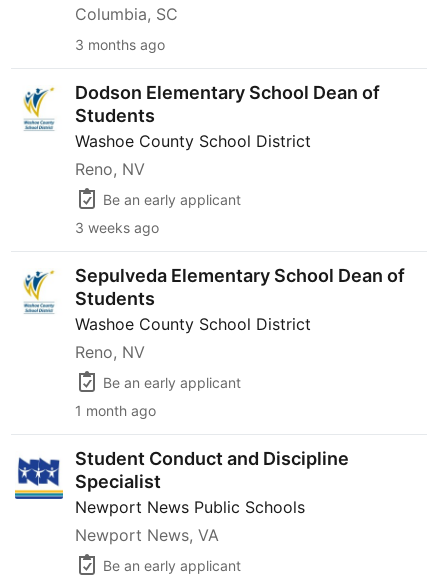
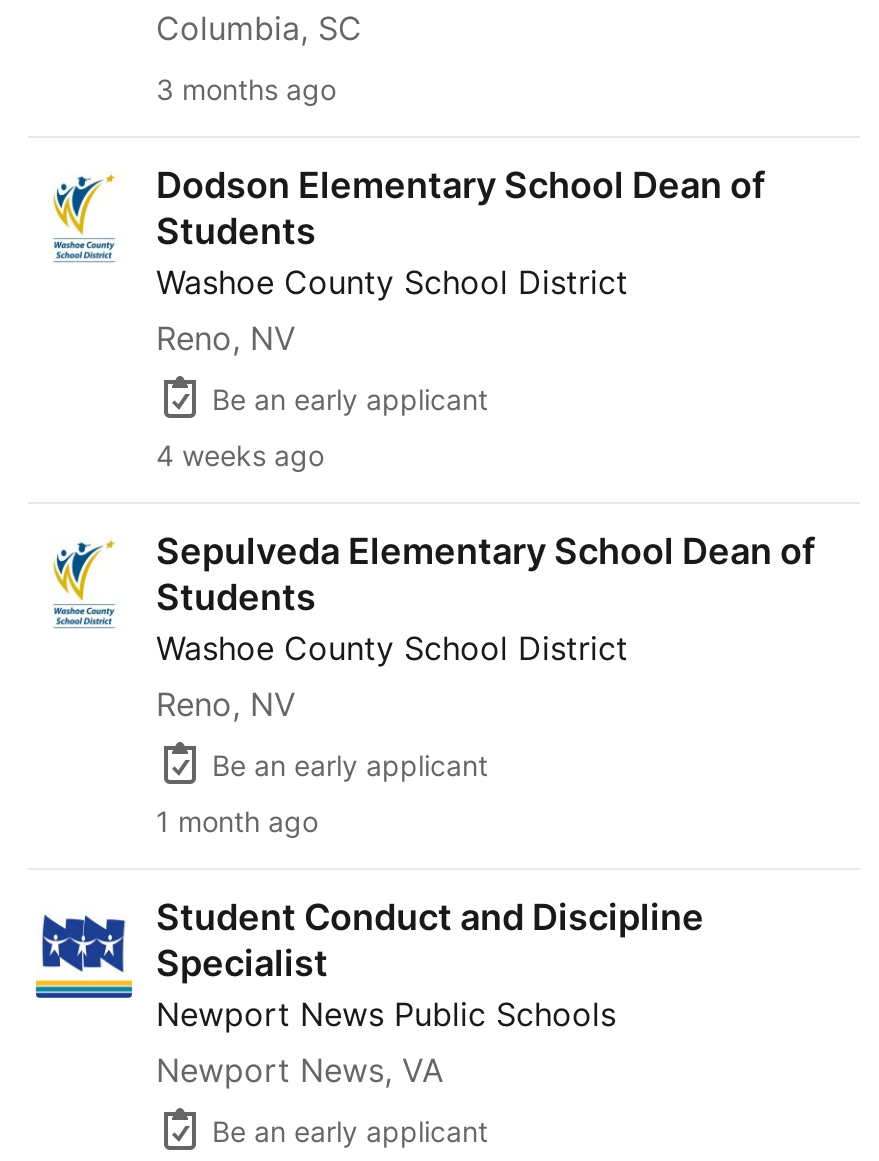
[75,219,159,236] 3 weeks ago -> [156,438,324,472] 4 weeks ago

